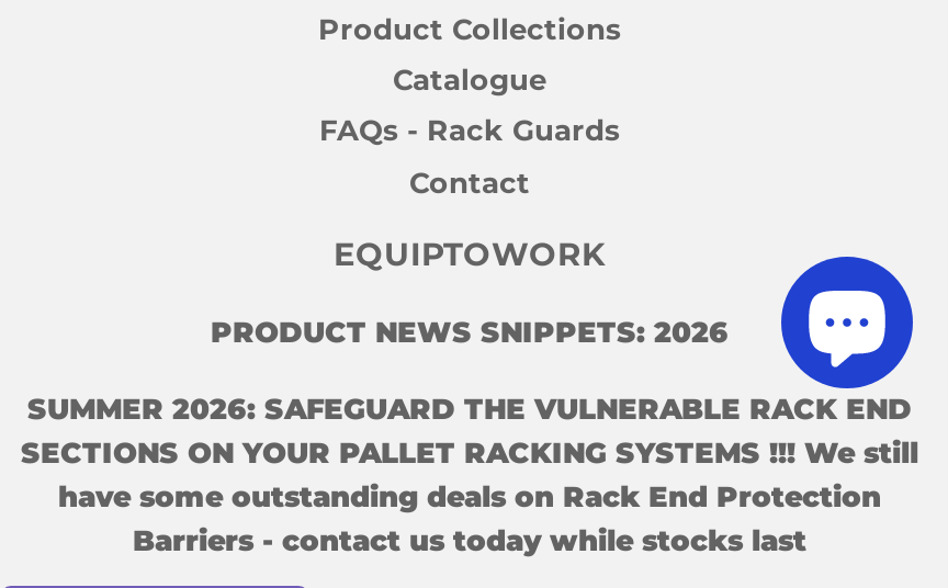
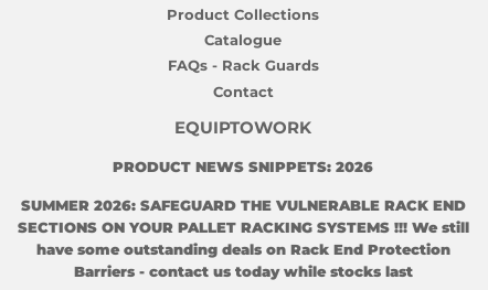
[779,255,915,384] [image] -> none

